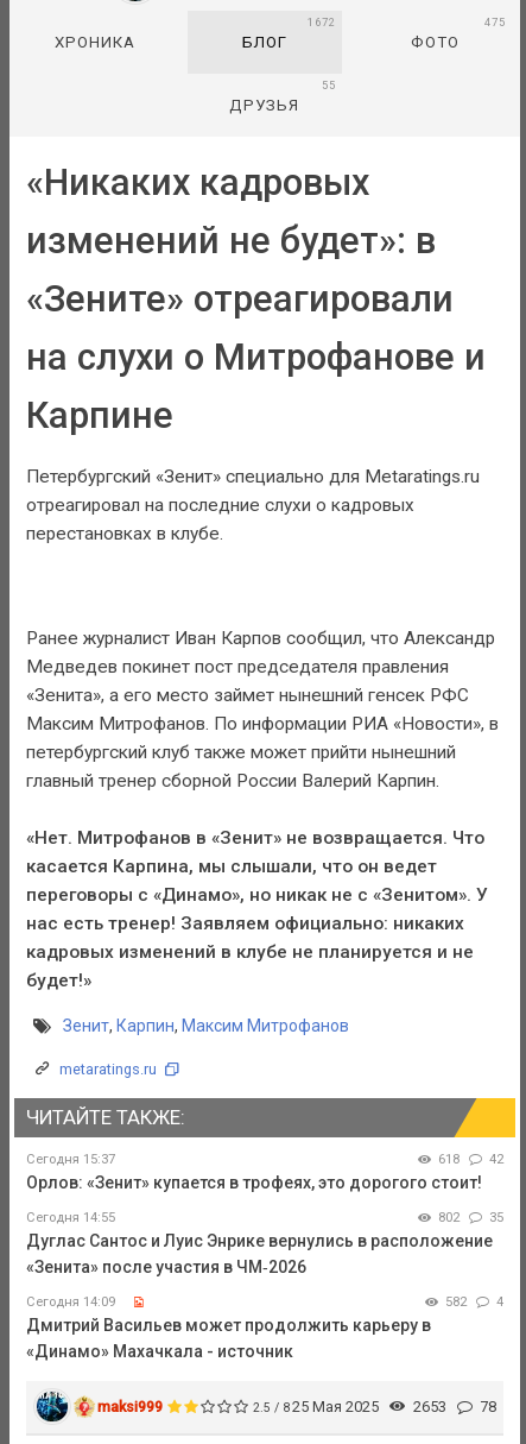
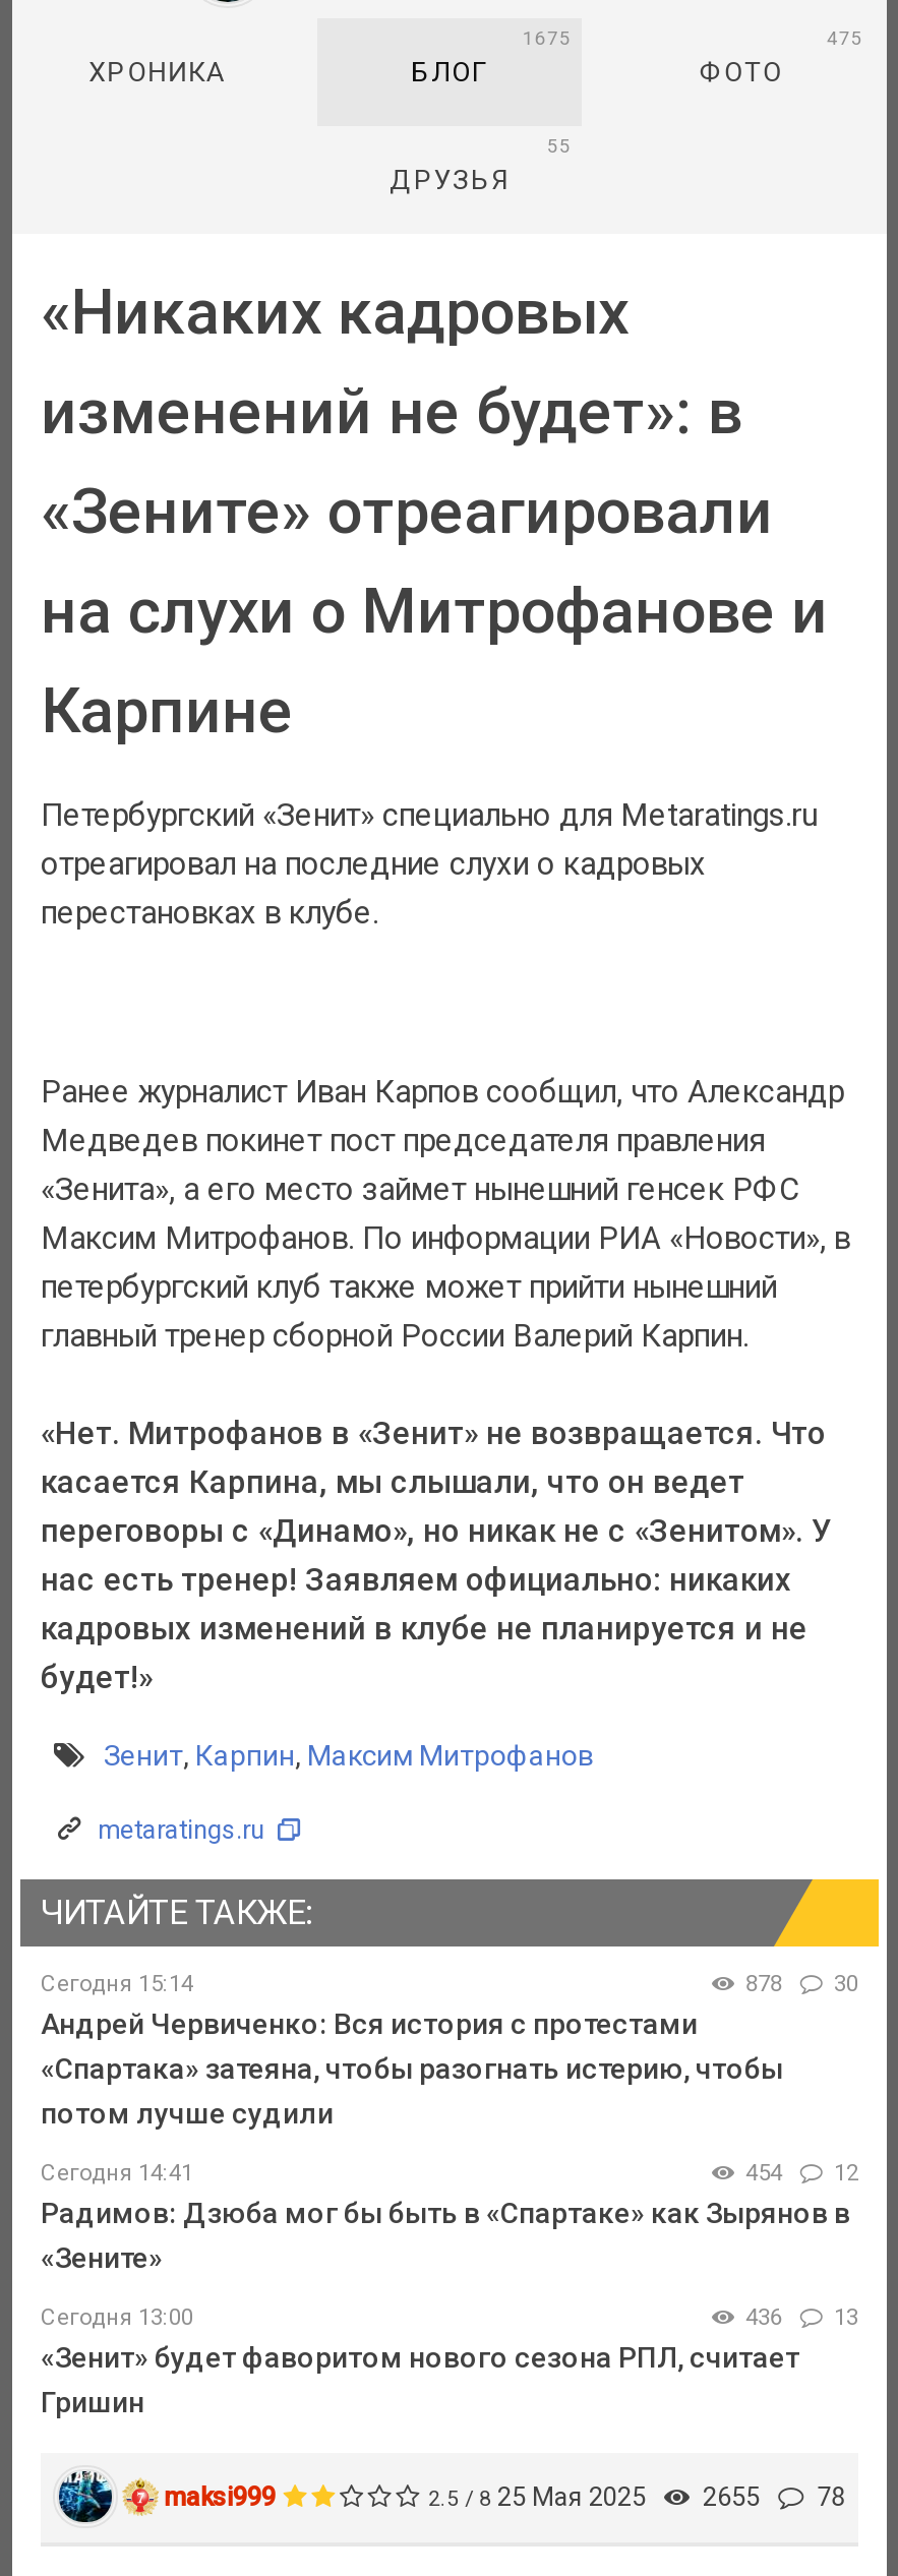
[307,15,336,28] 1672 -> [523,26,571,48] 1675
[26,1152,503,1192] Сегодня 15:37 | 618 | 42 | Орлов: «Зенит» купается в трофеях, это дорогого стоит! -> [41,1971,858,2130] Сегодня 15:14 | 878 | 30 | Андрей Червиченко: Вся история с протестами | «Спартака» затеяна, чтобы разогнать истерию, чтобы | потом лучше судили
[26,1210,503,1276] Сегодня 14:55 | 802 | 35 | Дуглас Сантос и Луис Энрике вернулись в расположение | «Зенита» после участия в ЧМ‑2026 -> [41,2160,858,2274] Сегодня 14:41 | 454 | 12 | Радимов: Дзюба мог бы быть в «Спартаке» как Зырянов в | «Зените»
[26,1294,503,1360] Сегодня 14:09 | 582 | 4 | Дмитрий Васильев может продолжить карьеру в | «Динамо» Махачкала - источник -> [41,2304,858,2418] Сегодня 13:00 | 436 | 13 | «Зенит» будет фаворитом нового сезона РПЛ, считает | Гришин
[252,1397,496,1415] 2.5 / 8 25 Мая 2025 2653 78 -> [428,2481,846,2511] 2.5 / 8 25 Мая 2025 2655 78

